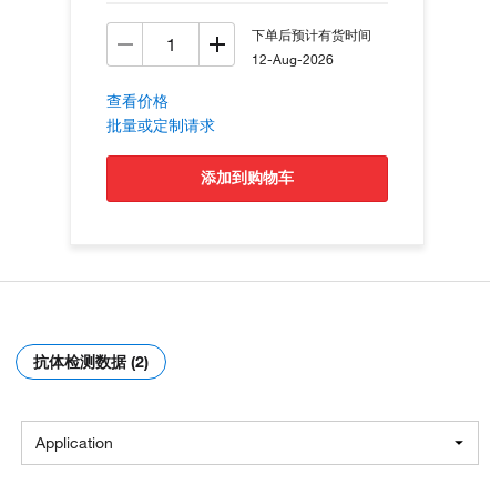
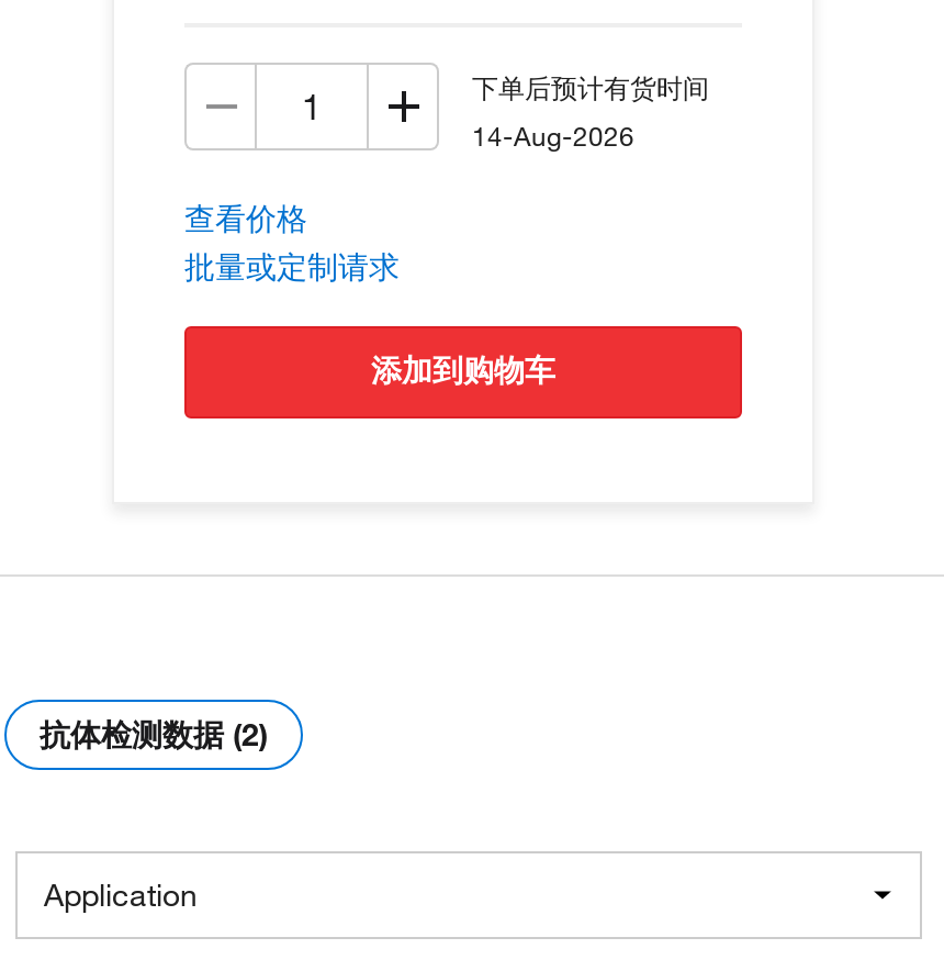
[252,50,334,67] 12-Aug-2026 -> [472,117,634,152] 14-Aug-2026

